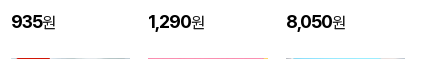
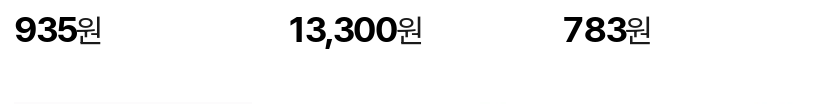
[148,11,204,32] 1,290원 -> [289,8,423,50] 13,300원
[286,11,345,32] 8,050원 -> [563,8,651,50] 783원

